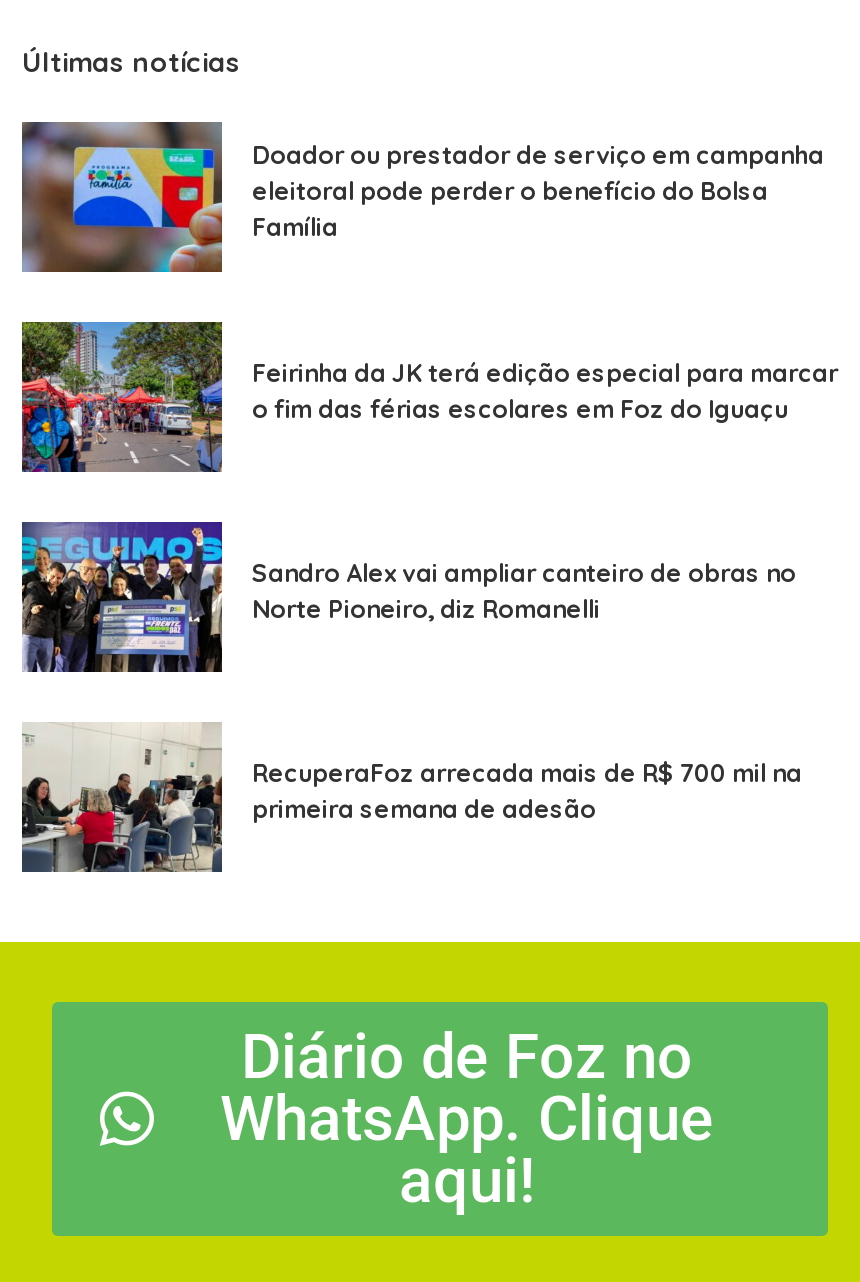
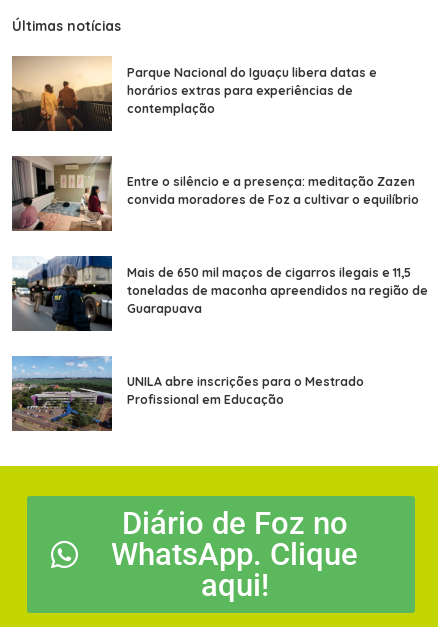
[20,120,824,274] [image] | Doador ou prestador de serviço em campanha | eleitoral pode perder o benefício do Bolsa | Família -> [12,56,377,132] [image] | Parque Nacional do Iguaçu libera datas e | horários extras para experiências de | contemplação
[20,322,838,474] [image] | Feirinha da JK terá edição especial para marcar | o fim das férias escolares em Foz do Iguaçu -> [12,156,419,232] [image] | Entre o silêncio e a presença: meditação Zazen | convida moradores de Foz a cultivar o equilíbrio
[20,520,796,672] [image] | Sandro Alex vai ampliar canteiro de obras no | Norte Pioneiro, diz Romanelli -> [12,256,428,331] [image] | Mais de 650 mil maços de cigarros ilegais e 11,5 | toneladas de maconha apreendidos na região de | Guarapuava
[22,722,802,872] [image] | RecuperaFoz arrecada mais de R$ 700 mil na | primeira semana de adesão -> [12,356,364,431] [image] | UNILA abre inscrições para o Mestrado | Profissional em Educação

